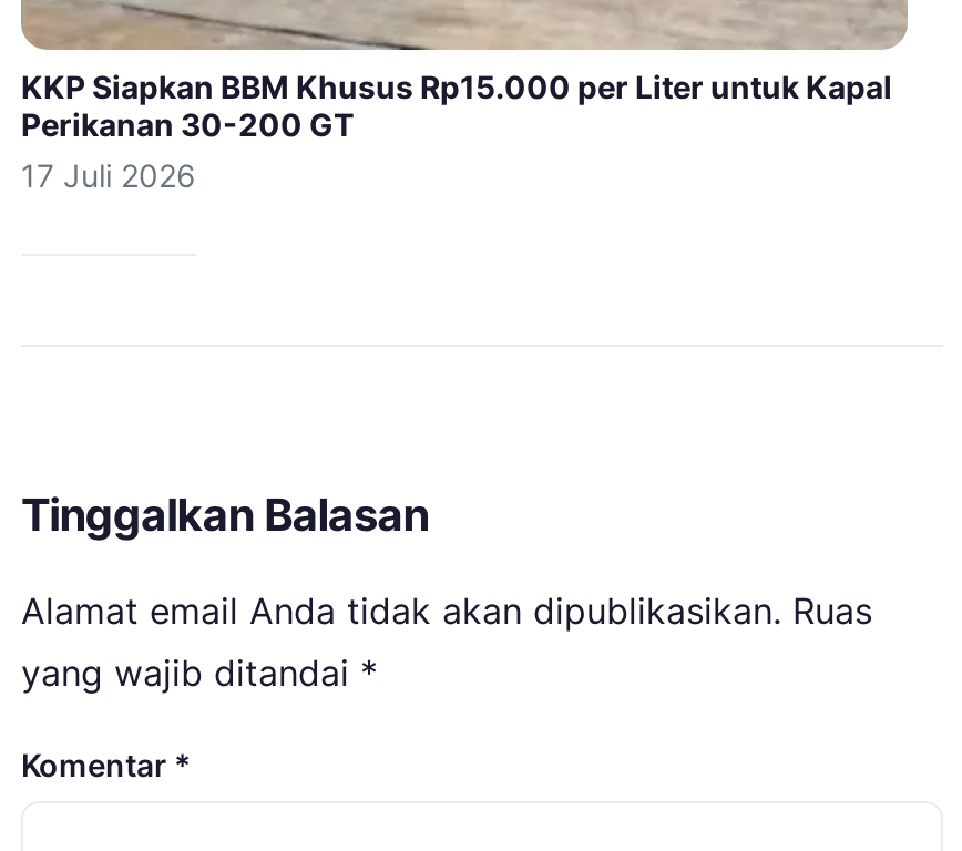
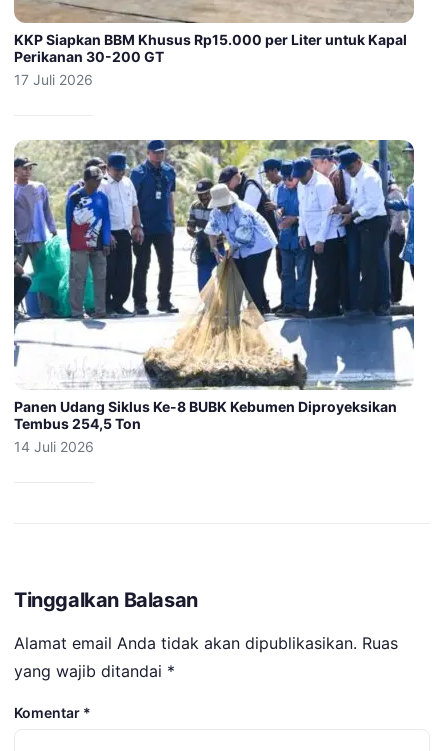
none -> [13,139,415,455] [image] | Panen Udang Siklus Ke-8 BUBK Kebumen Diproyeksikan | Tembus 254,5 Ton | 14 Juli 2026

